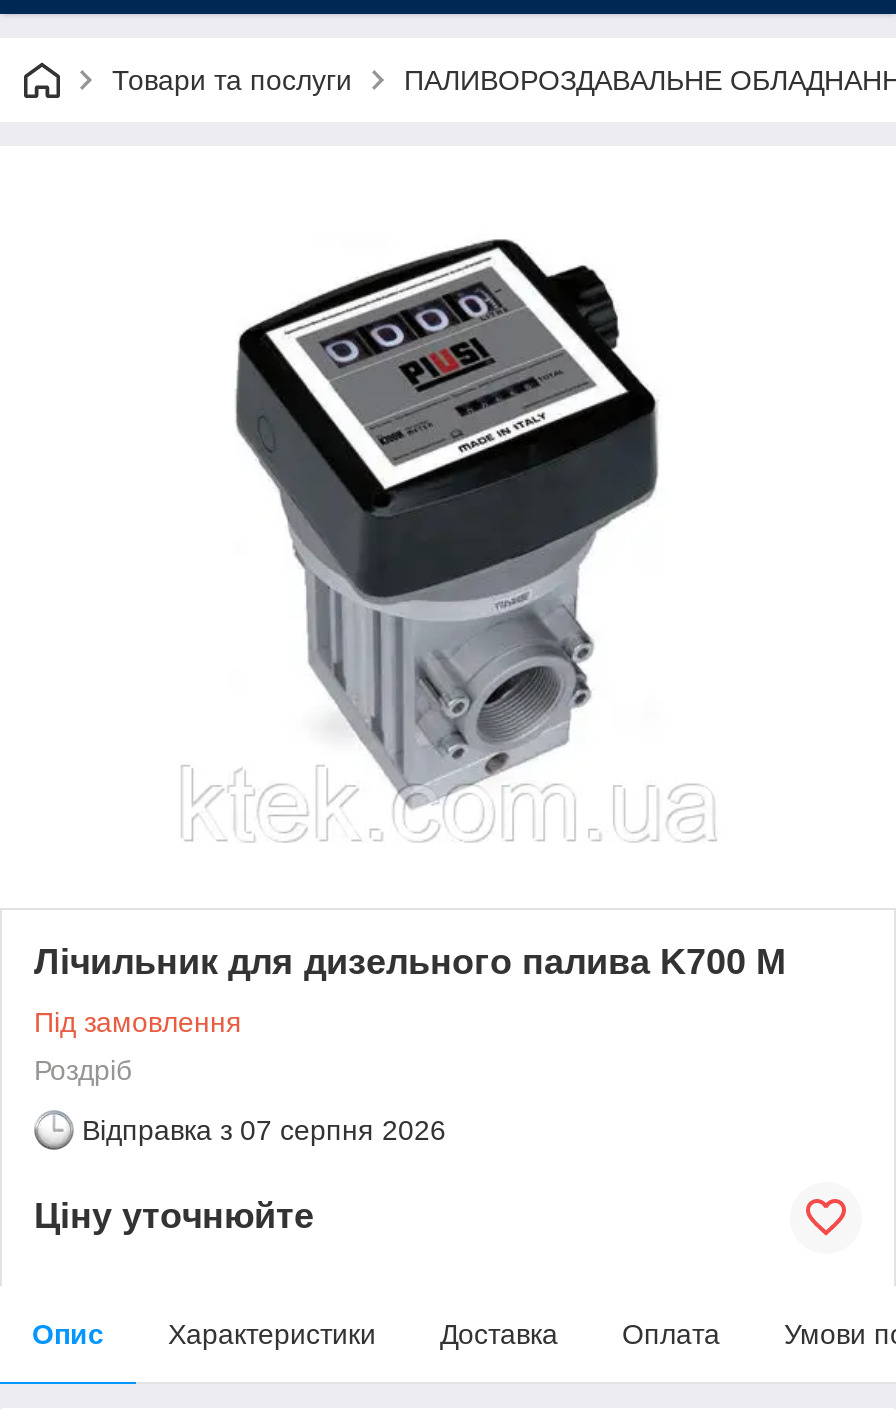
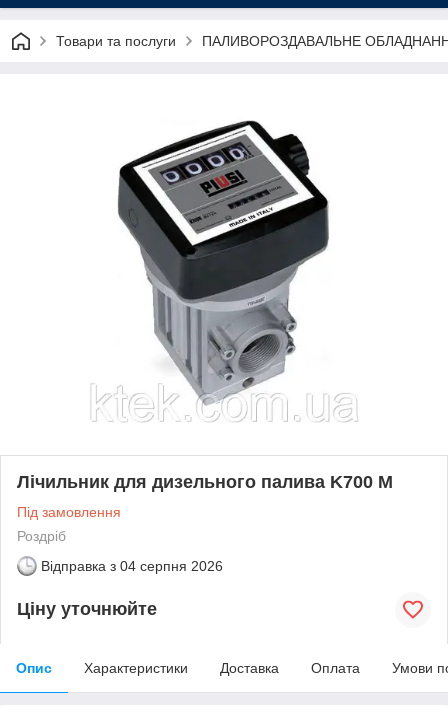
[82,1114,446,1146] Відправка з 07 серпня 2026 -> [41,558,223,574] Відправка з 04 серпня 2026

